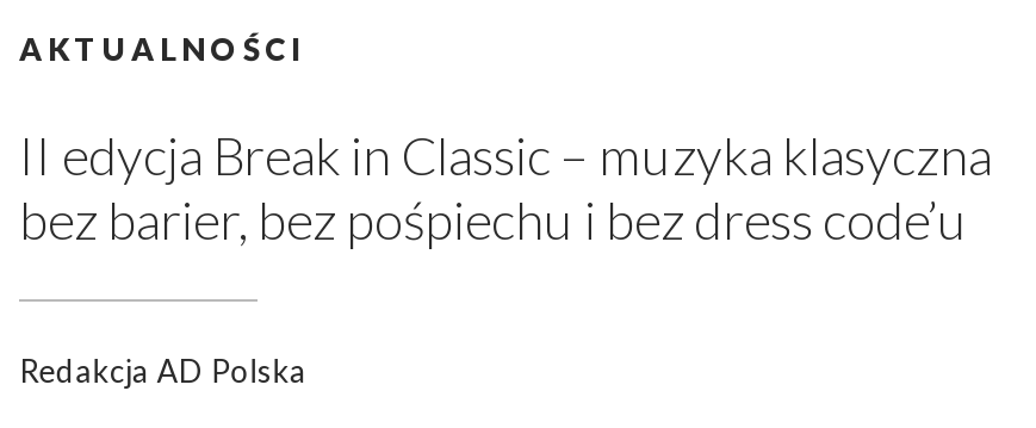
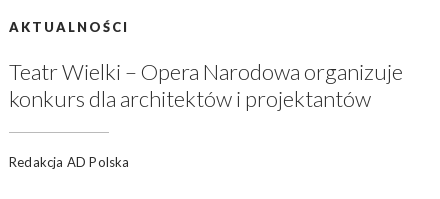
[19,123,992,252] II edycja Break in Classic – muzyka klasyczna | bez barier, bez pośpiechu i bez dress code’u -> [9,58,403,112] Teatr Wielki – Opera Narodowa organizuje | konkurs dla architektów i projektantów

